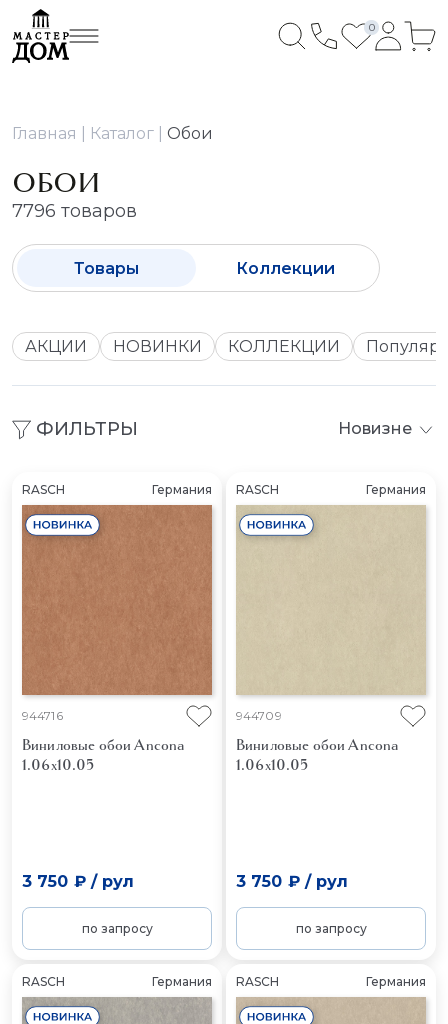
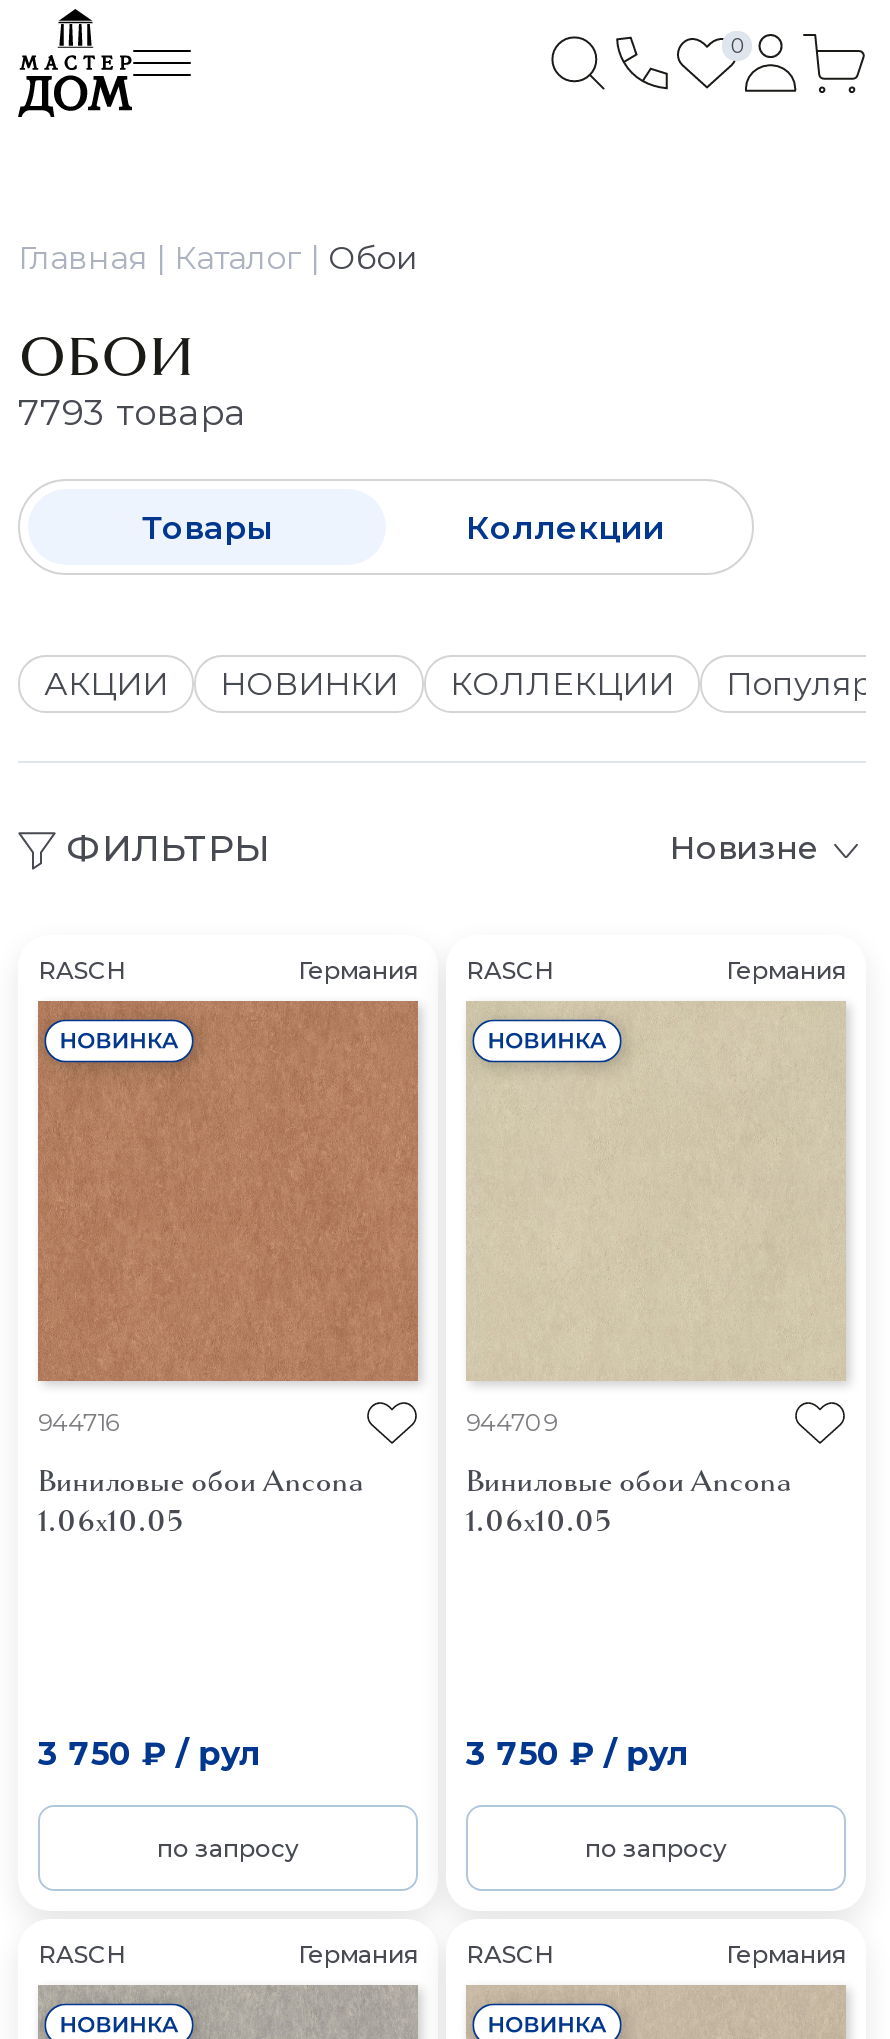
[12,200,137,222] 7796 товаров -> [18,391,246,435] 7793 товара

